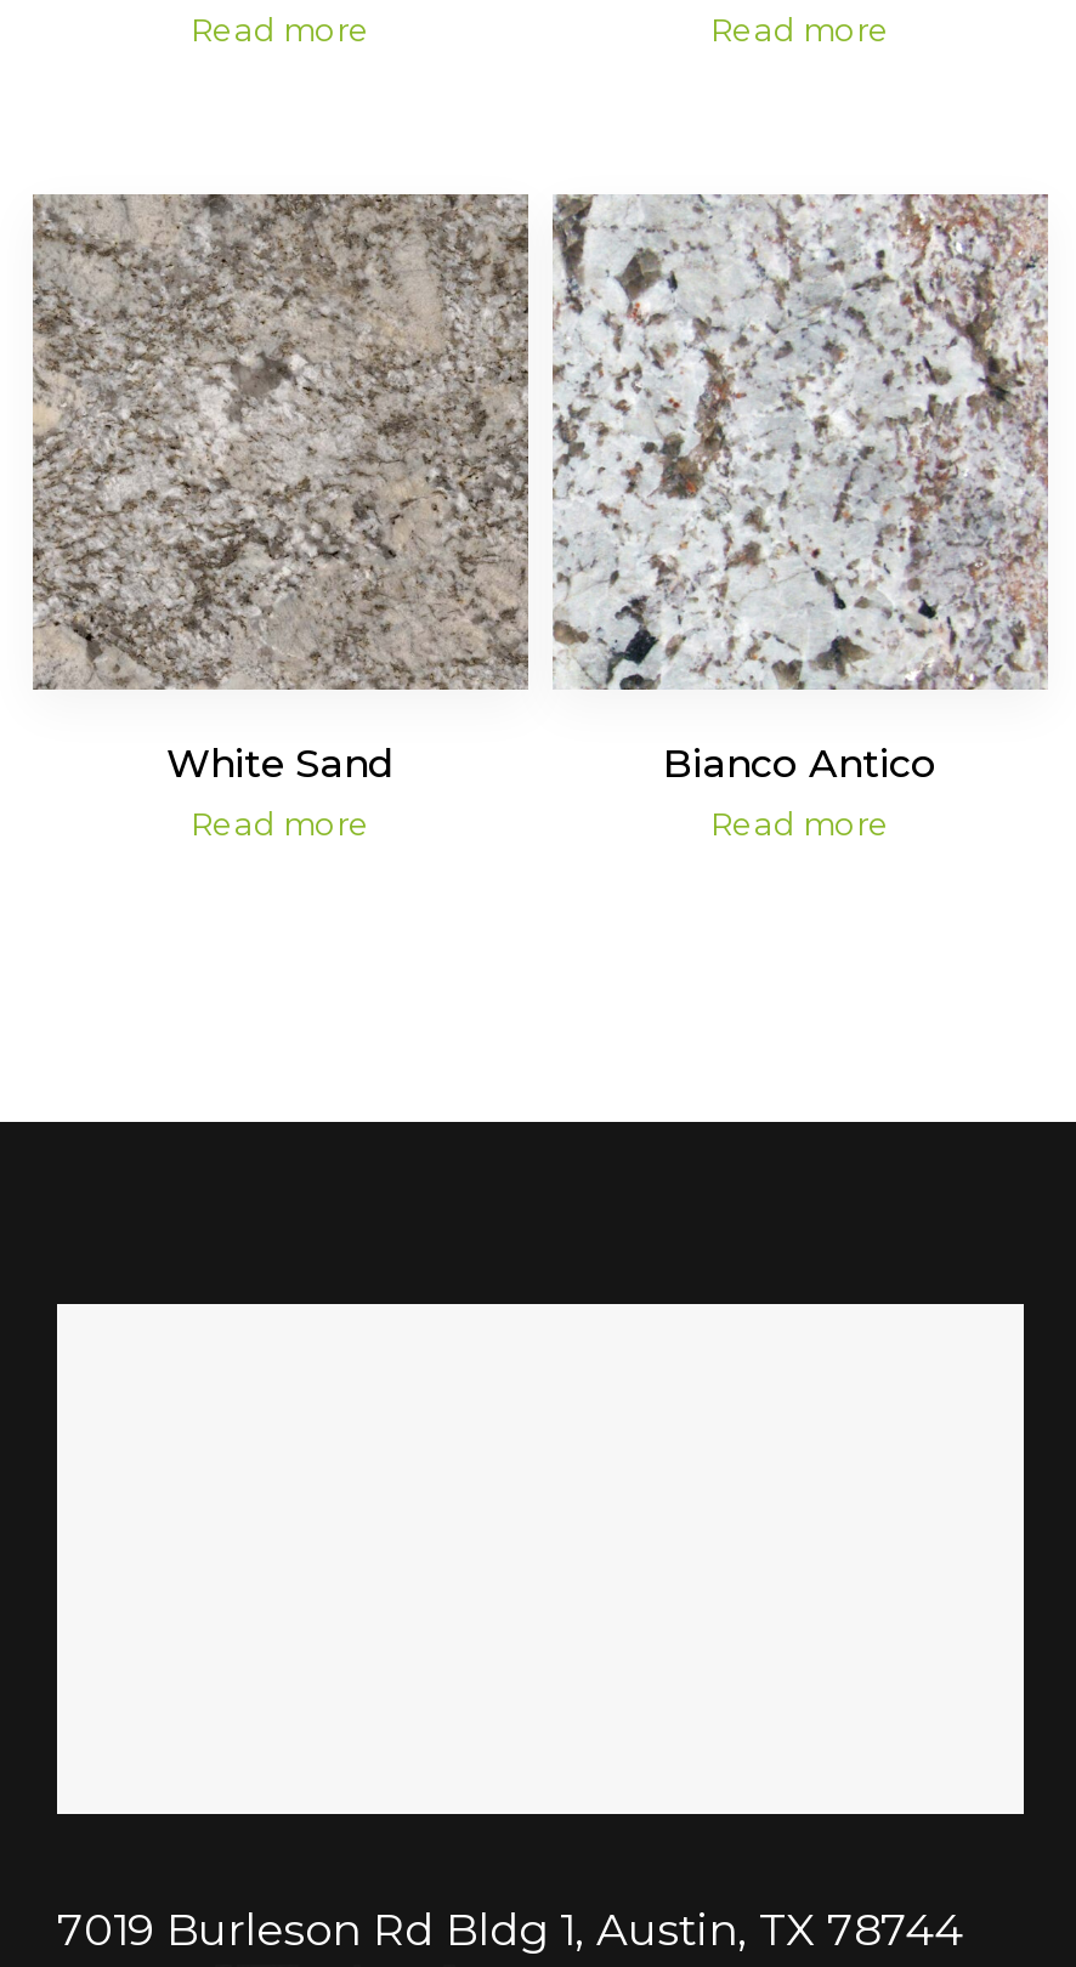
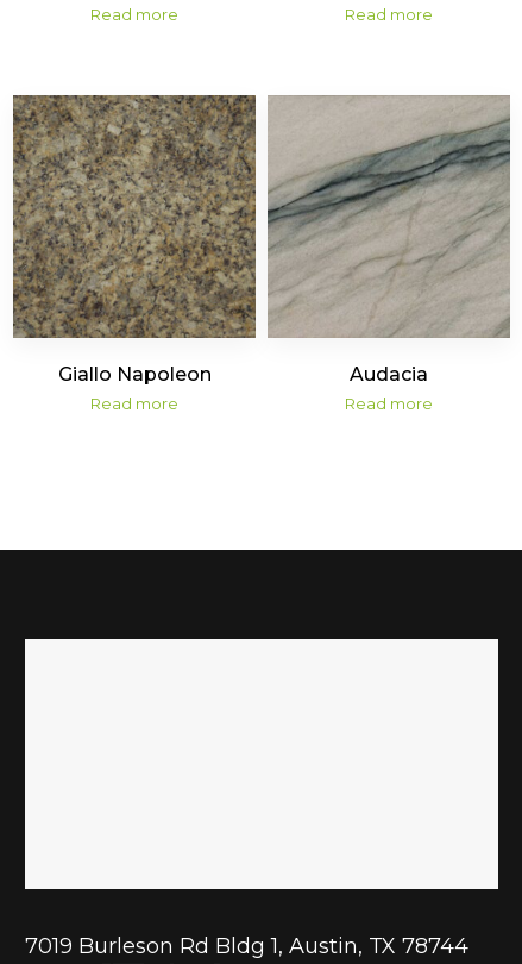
[33,194,528,787] [image] | White Sand -> [13,95,256,386] [image] | Giallo Napoleon
[553,197,1048,787] [image] | Bianco Antico -> [266,95,510,386] [image] | Audacia

